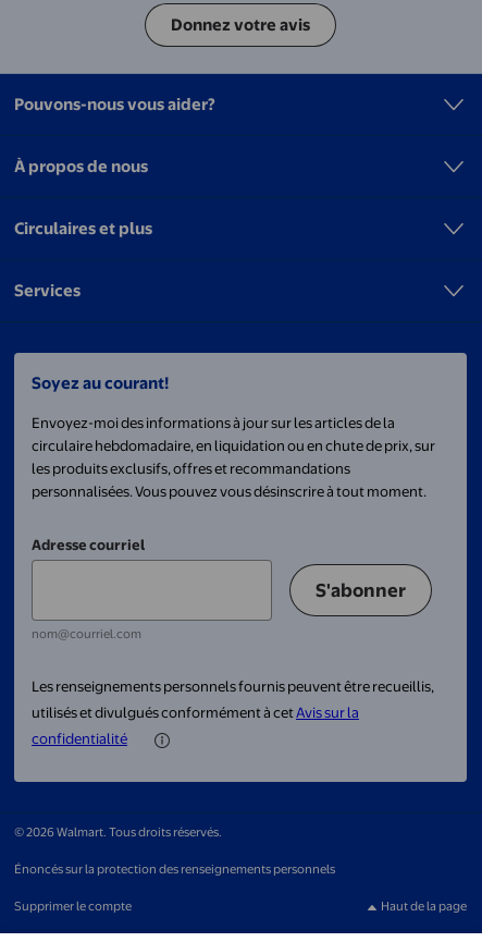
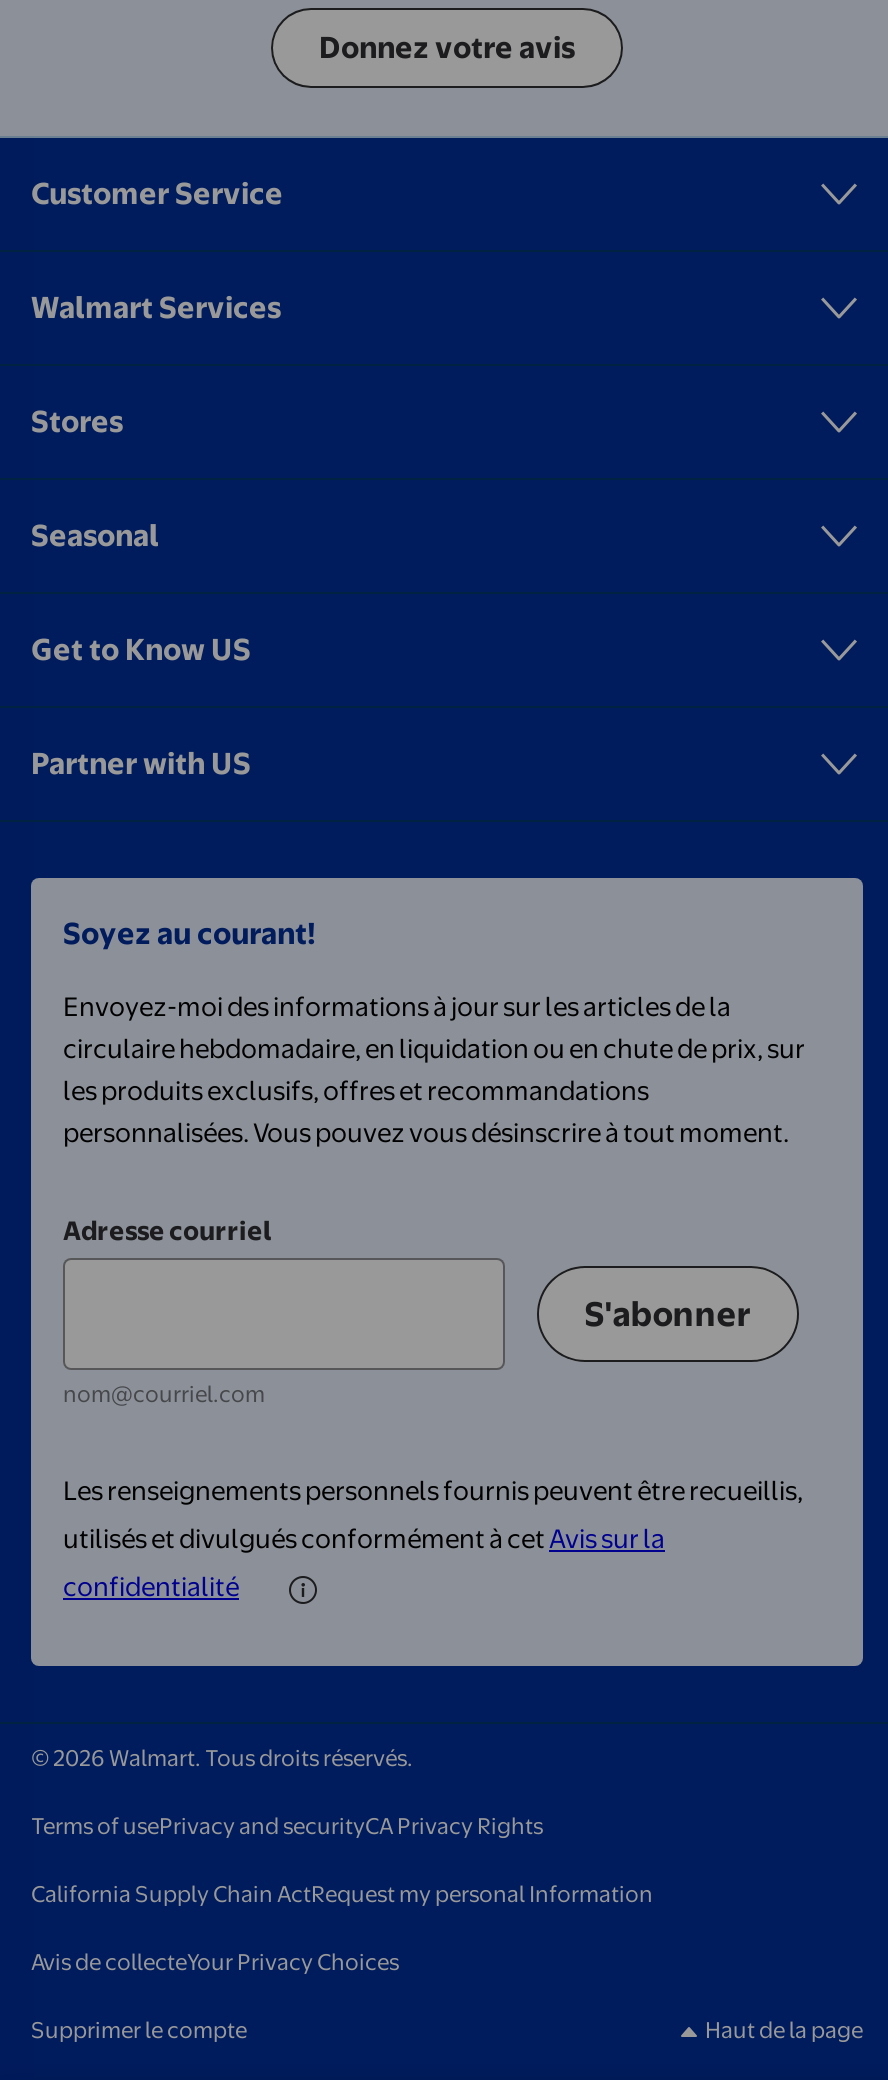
[14,94,215,301] Pouvons-nous vous aider? | À propos de nous | Circulaires et plus | Services -> [31,174,283,782] Customer Service | Walmart Services | Stores | Seasonal | Get to Know US | Partner with US
[14,862,335,877] Énoncés sur la protection des renseignements personnels -> [31,1812,653,1976] Terms of usePrivacy and securityCA Privacy Rights | California Supply Chain ActRequest my personal Information | Avis de collecteYour Privacy Choices

